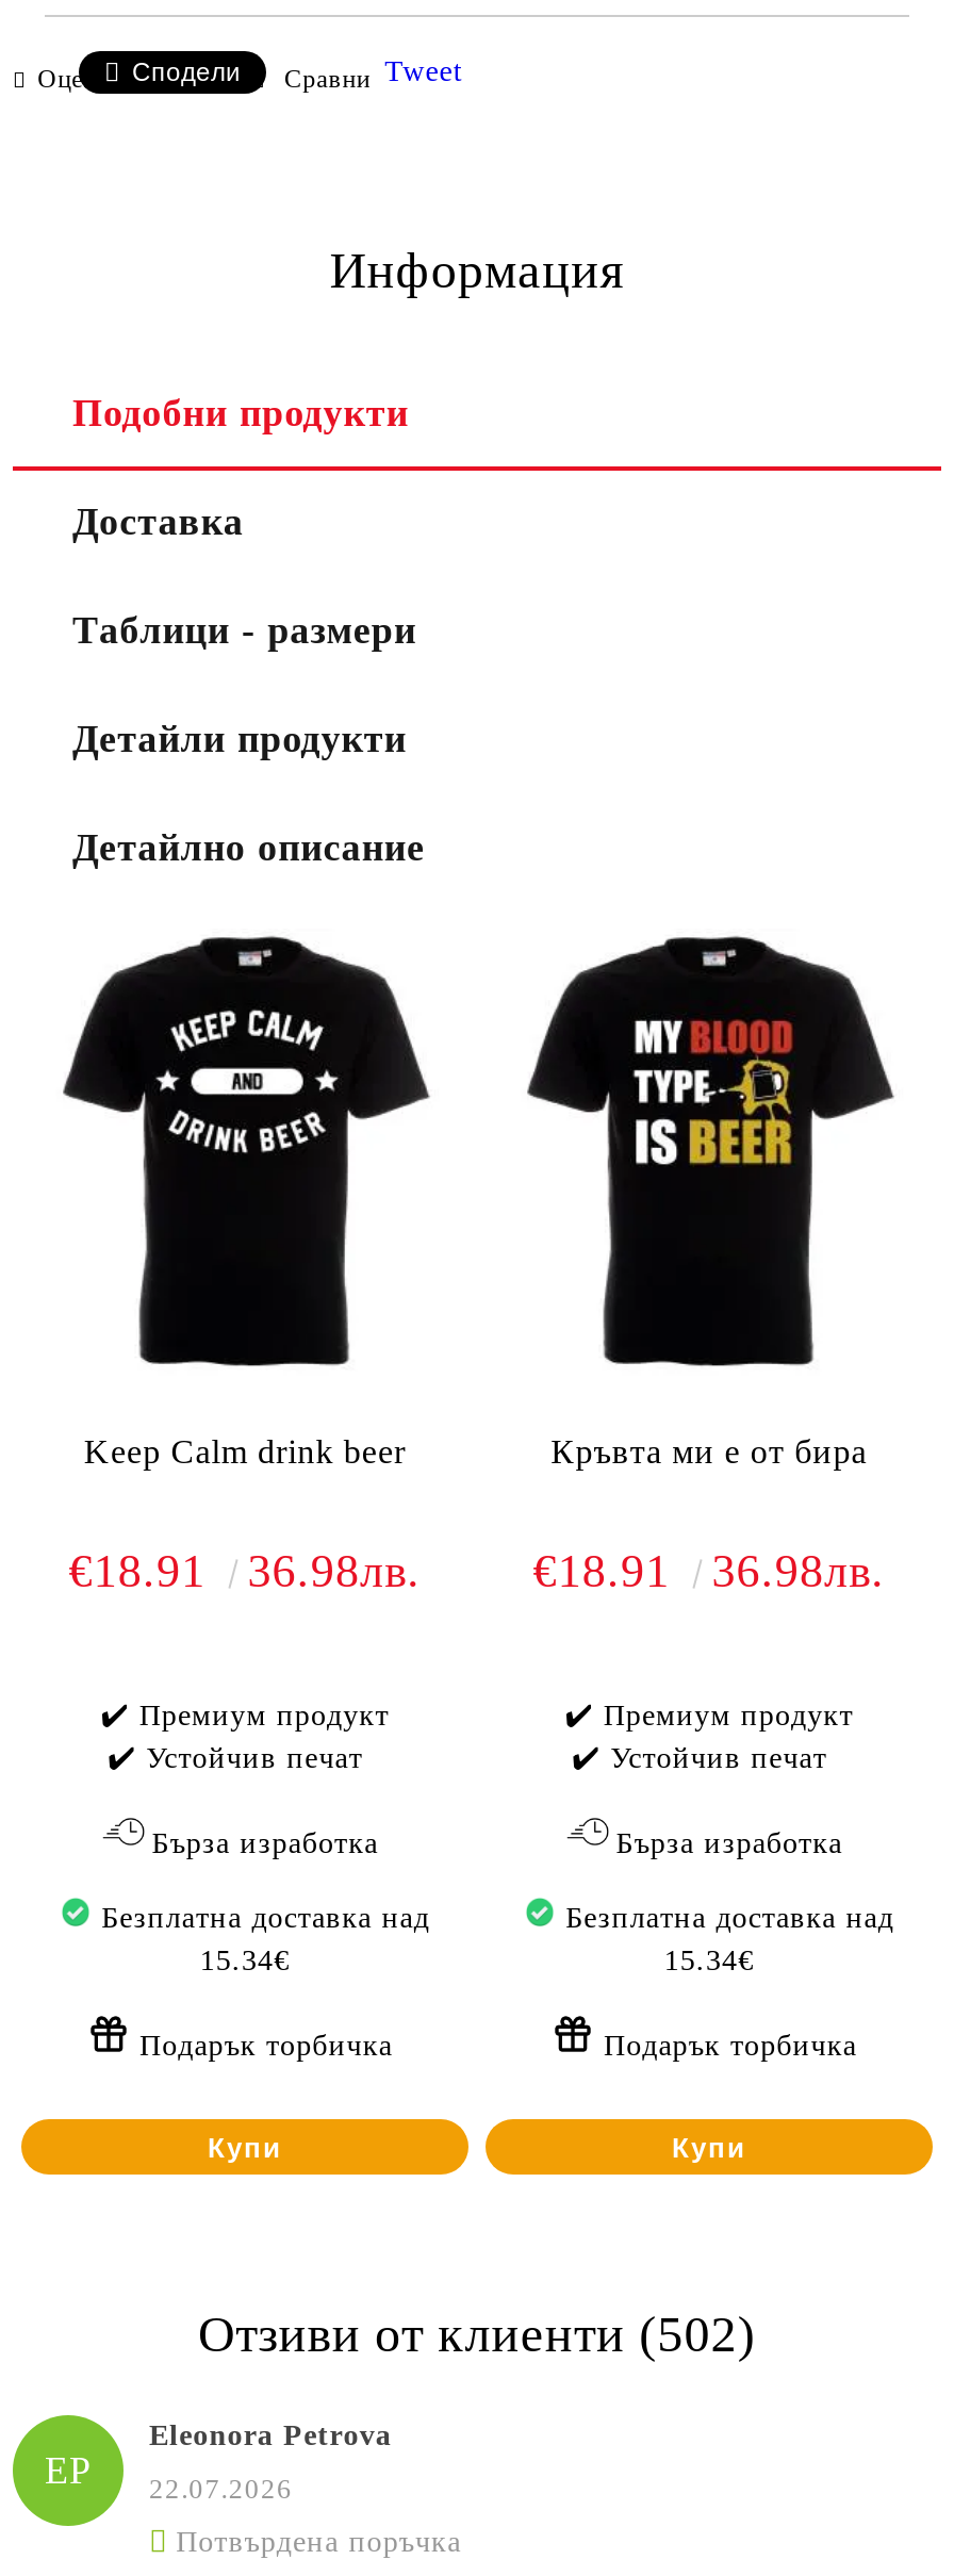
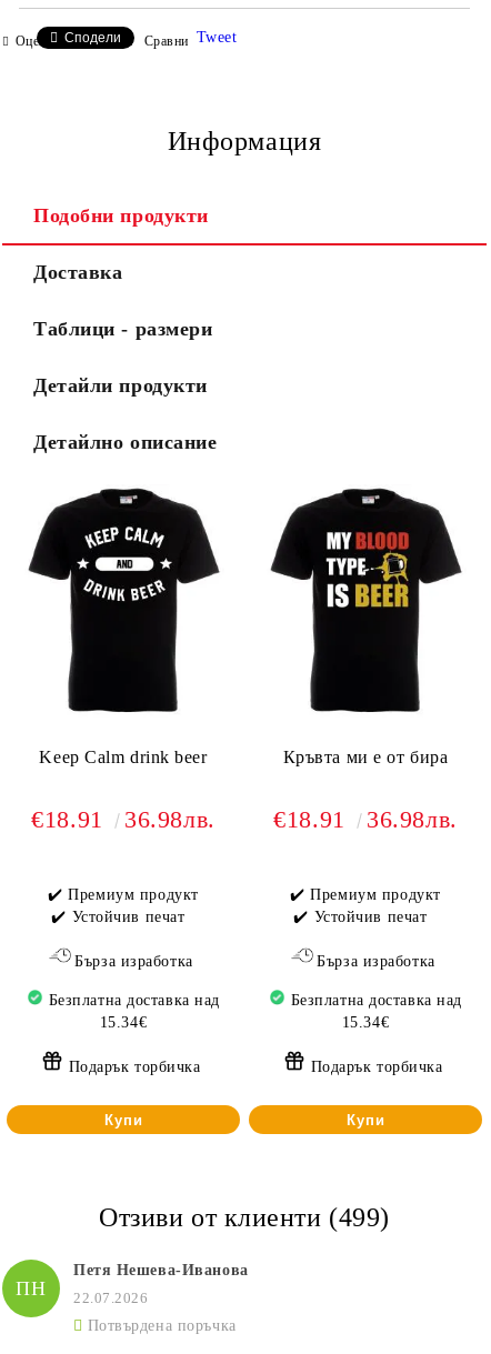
[198,2307,756,2363] Отзиви от клиенти (502) -> [99,1203,390,1232] Отзиви от клиенти (499)
[149,2420,392,2452] Eleonora Petrova -> [73,1262,248,1279] Петя Нешева-Иванова
[45,2449,92,2491] EP -> [16,1277,46,1299] ПН

